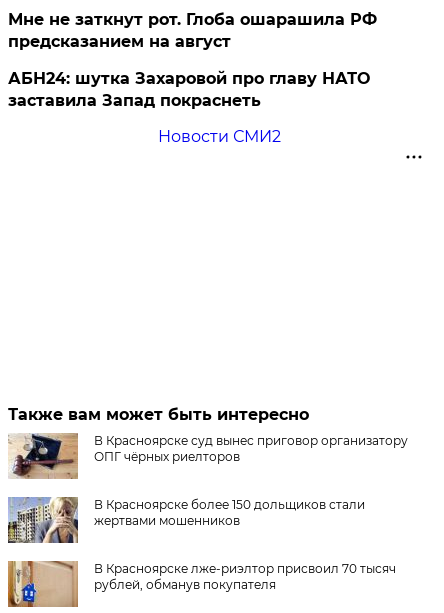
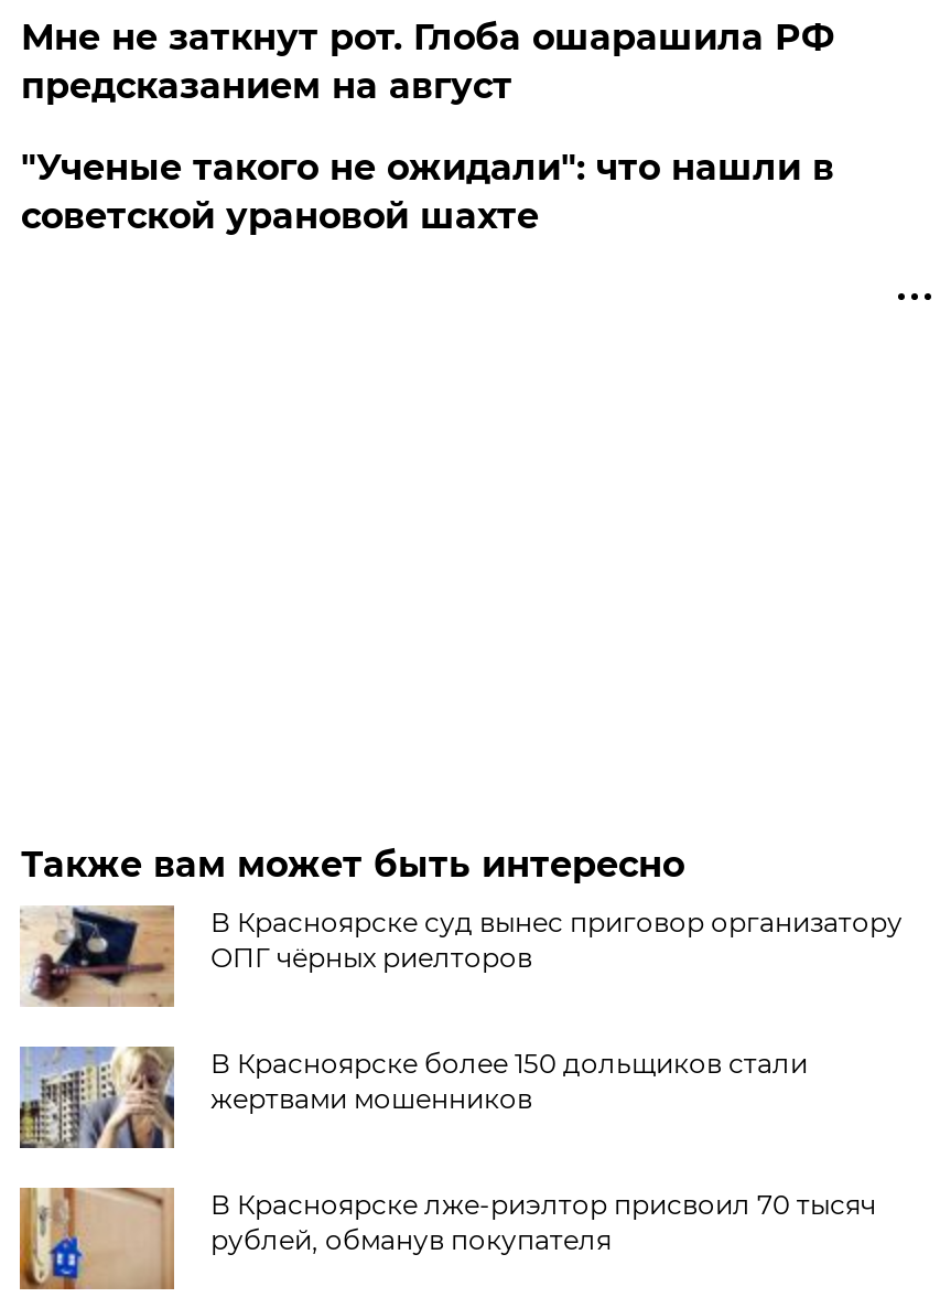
[8,69,370,146] АБН24: шутка Захаровой про главу НАТО | заставила Запад покраснеть | Новости СМИ2 -> [21,146,834,237] "Ученые такого не ожидали": что нашли в | советской урановой шахте

